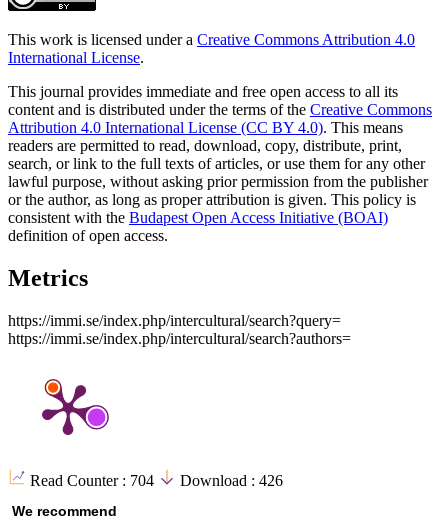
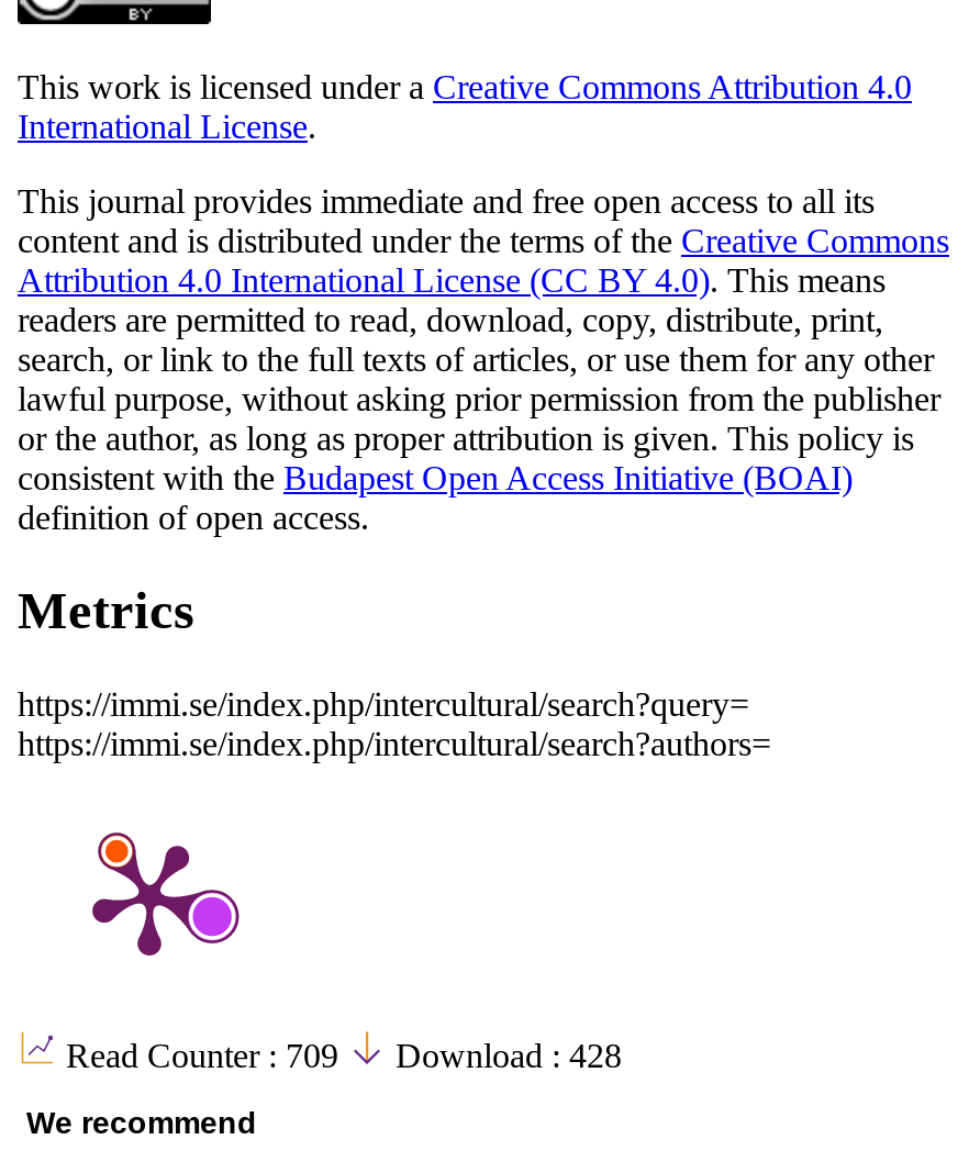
[30,472,158,489] Read Counter : 704 -> [66,1037,347,1074] Read Counter : 709
[176,472,283,489] Download : 426 -> [387,1037,622,1074] Download : 428

